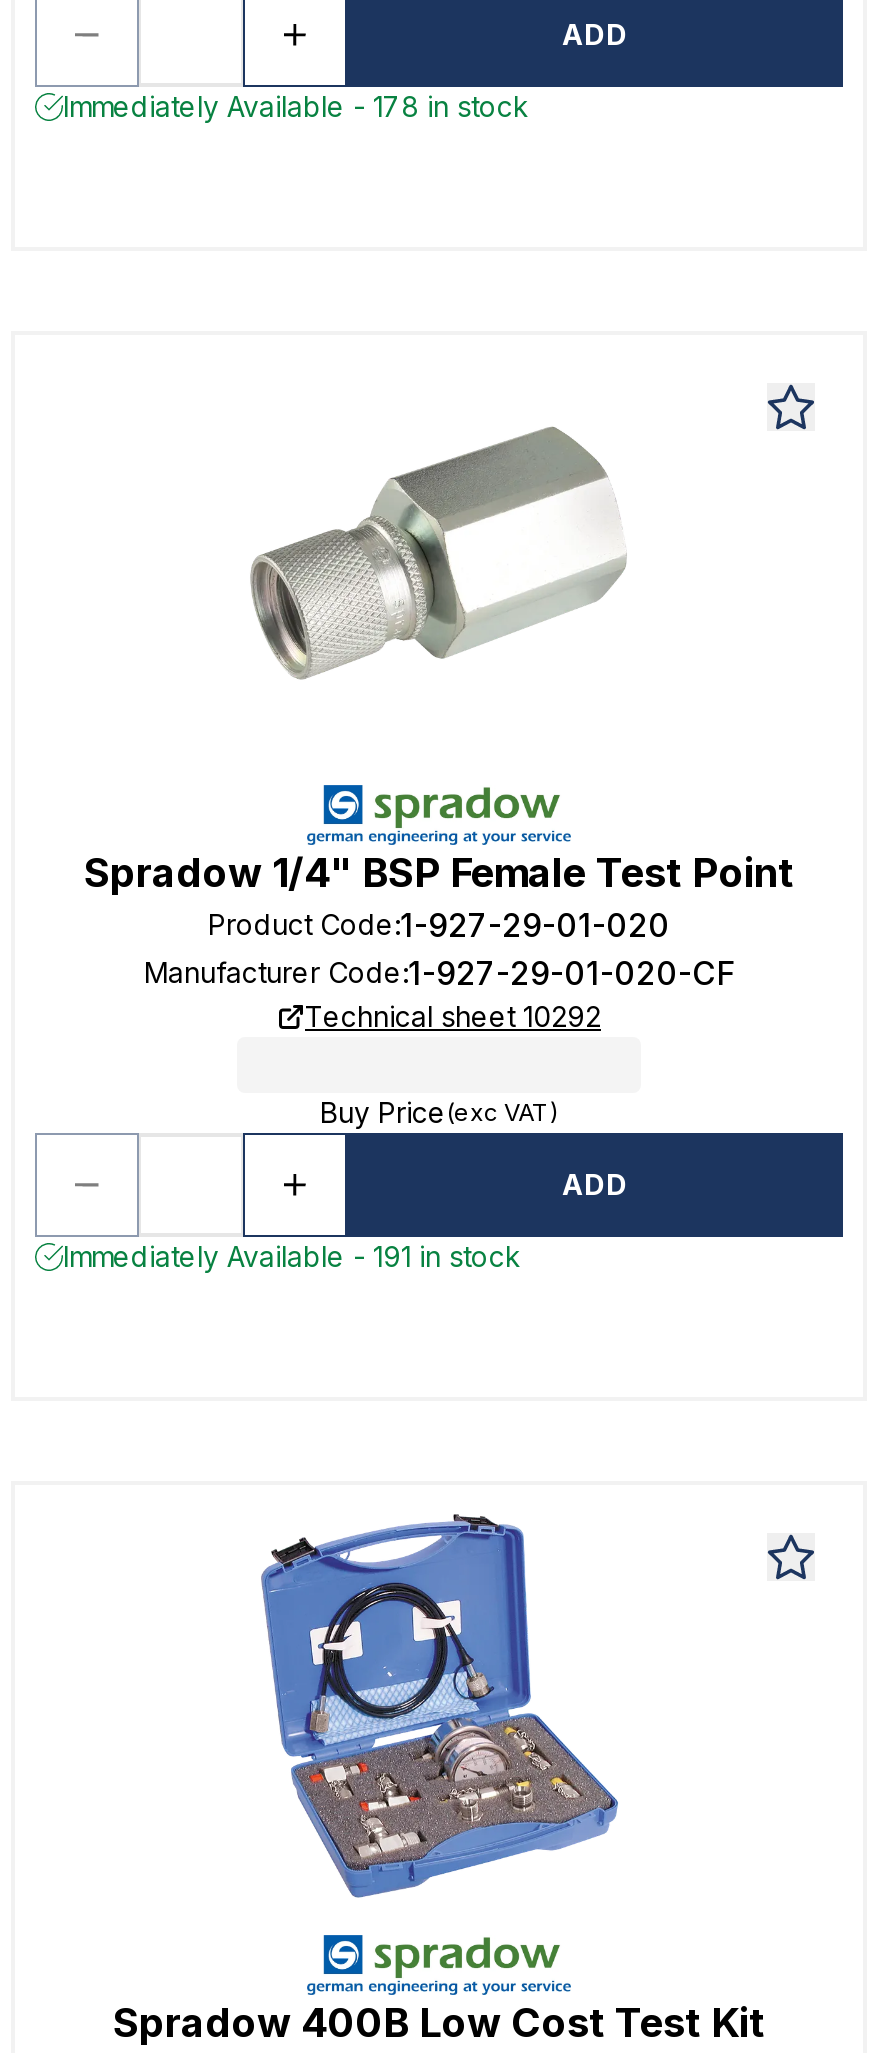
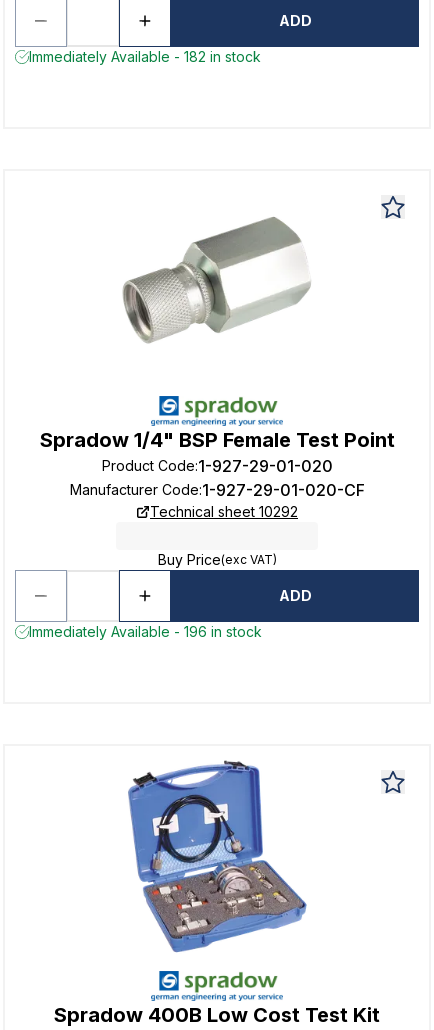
[63,89,529,123] Immediately Available - 178 in stock -> [29,48,261,65] Immediately Available - 182 in stock
[63,1239,521,1273] Immediately Available - 191 in stock -> [29,623,262,640] Immediately Available - 196 in stock

